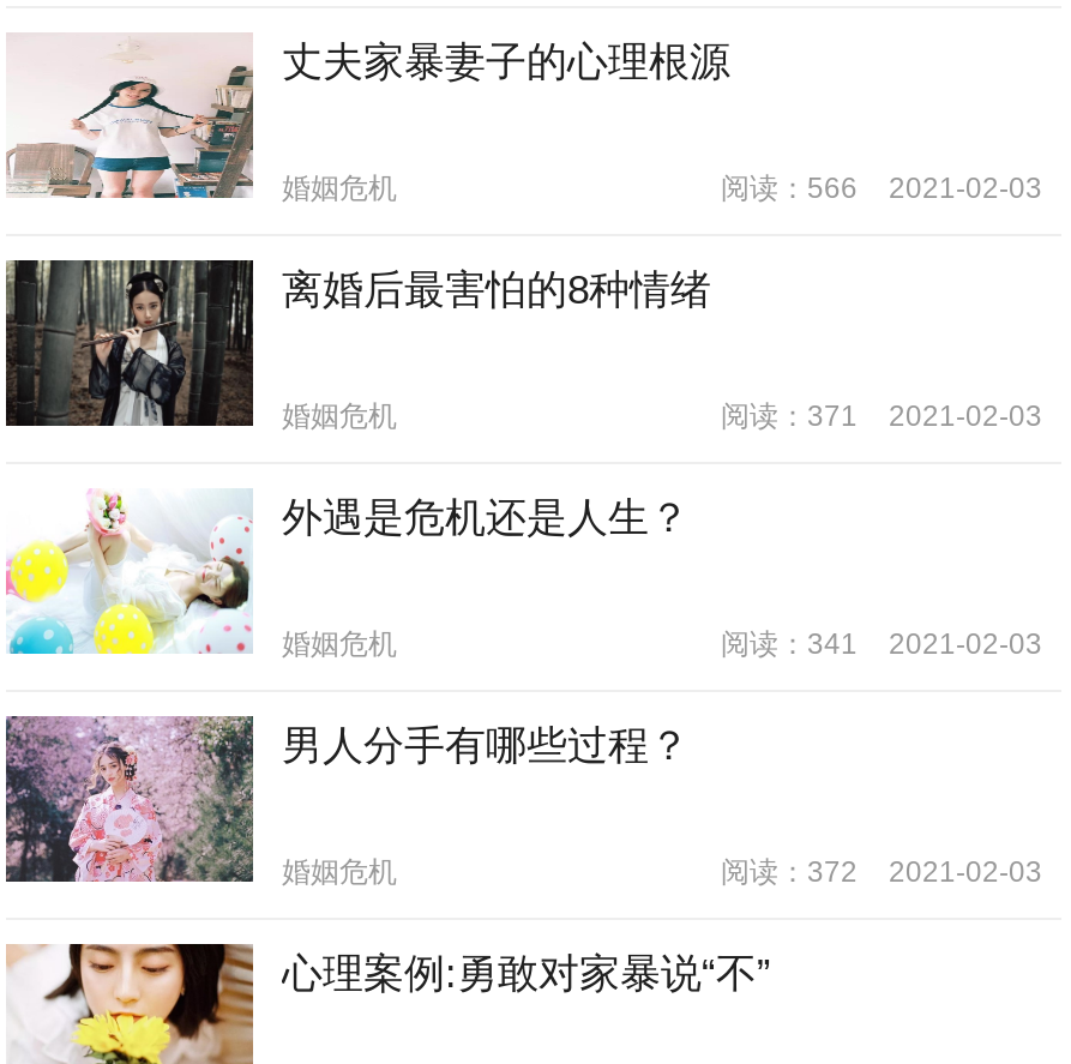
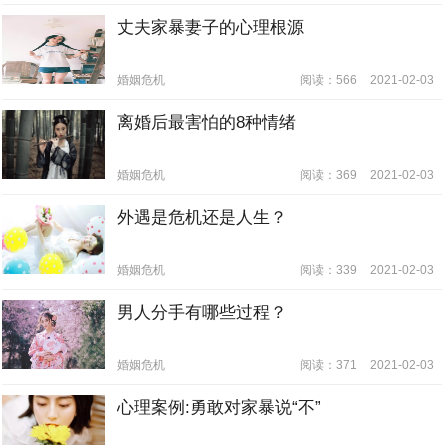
[721,400,1042,434] 阅读：371 2021-02-03 -> [300,168,434,182] 阅读：369 2021-02-03
[721,628,1042,662] 阅读：341 2021-02-03 -> [300,263,434,277] 阅读：339 2021-02-03
[721,856,1042,890] 阅读：372 2021-02-03 -> [300,358,434,372] 阅读：371 2021-02-03

